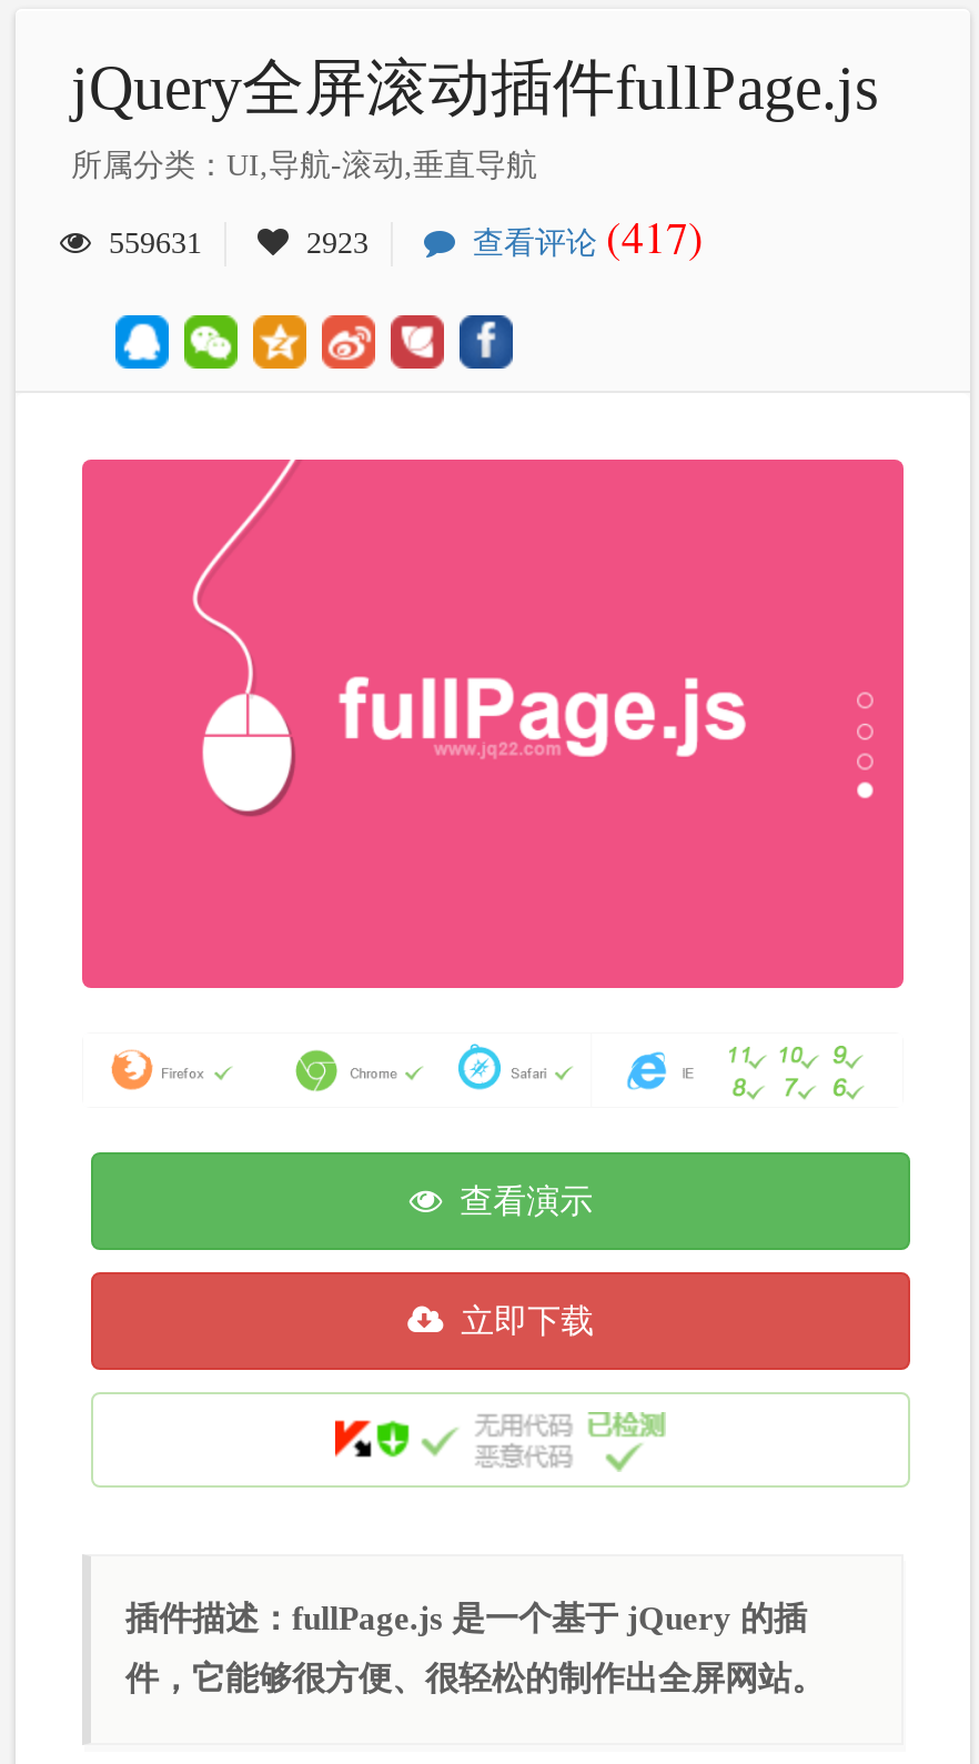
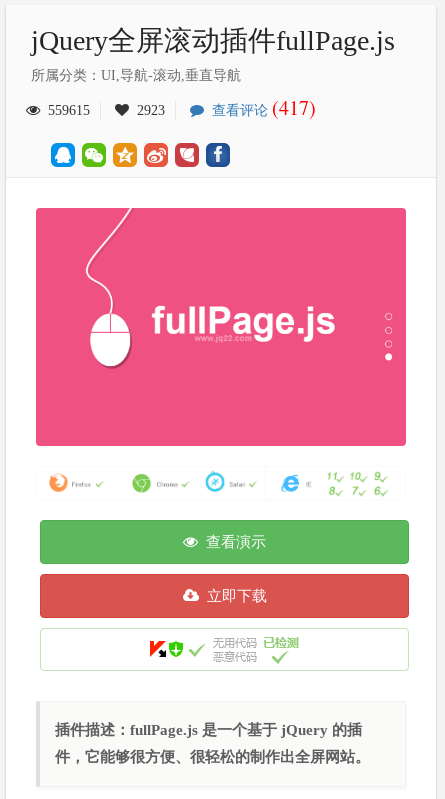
[91,226,202,260] 559631 -> [40,103,90,118] 559615

